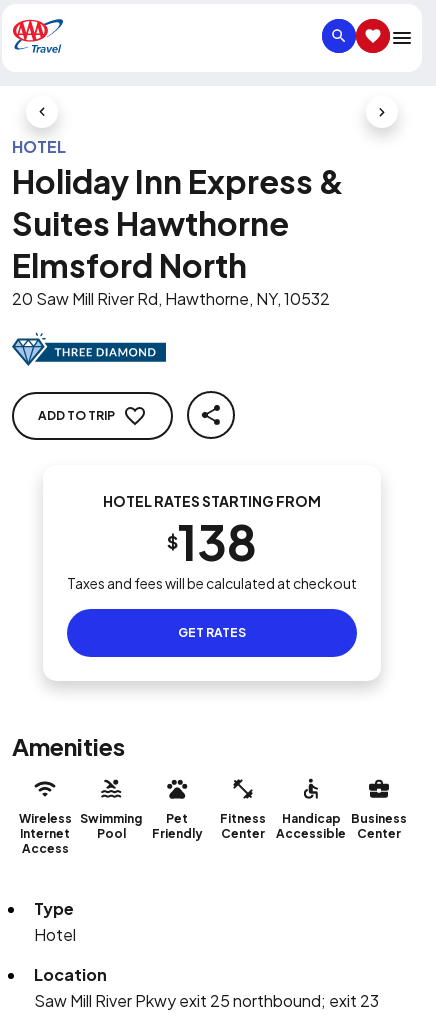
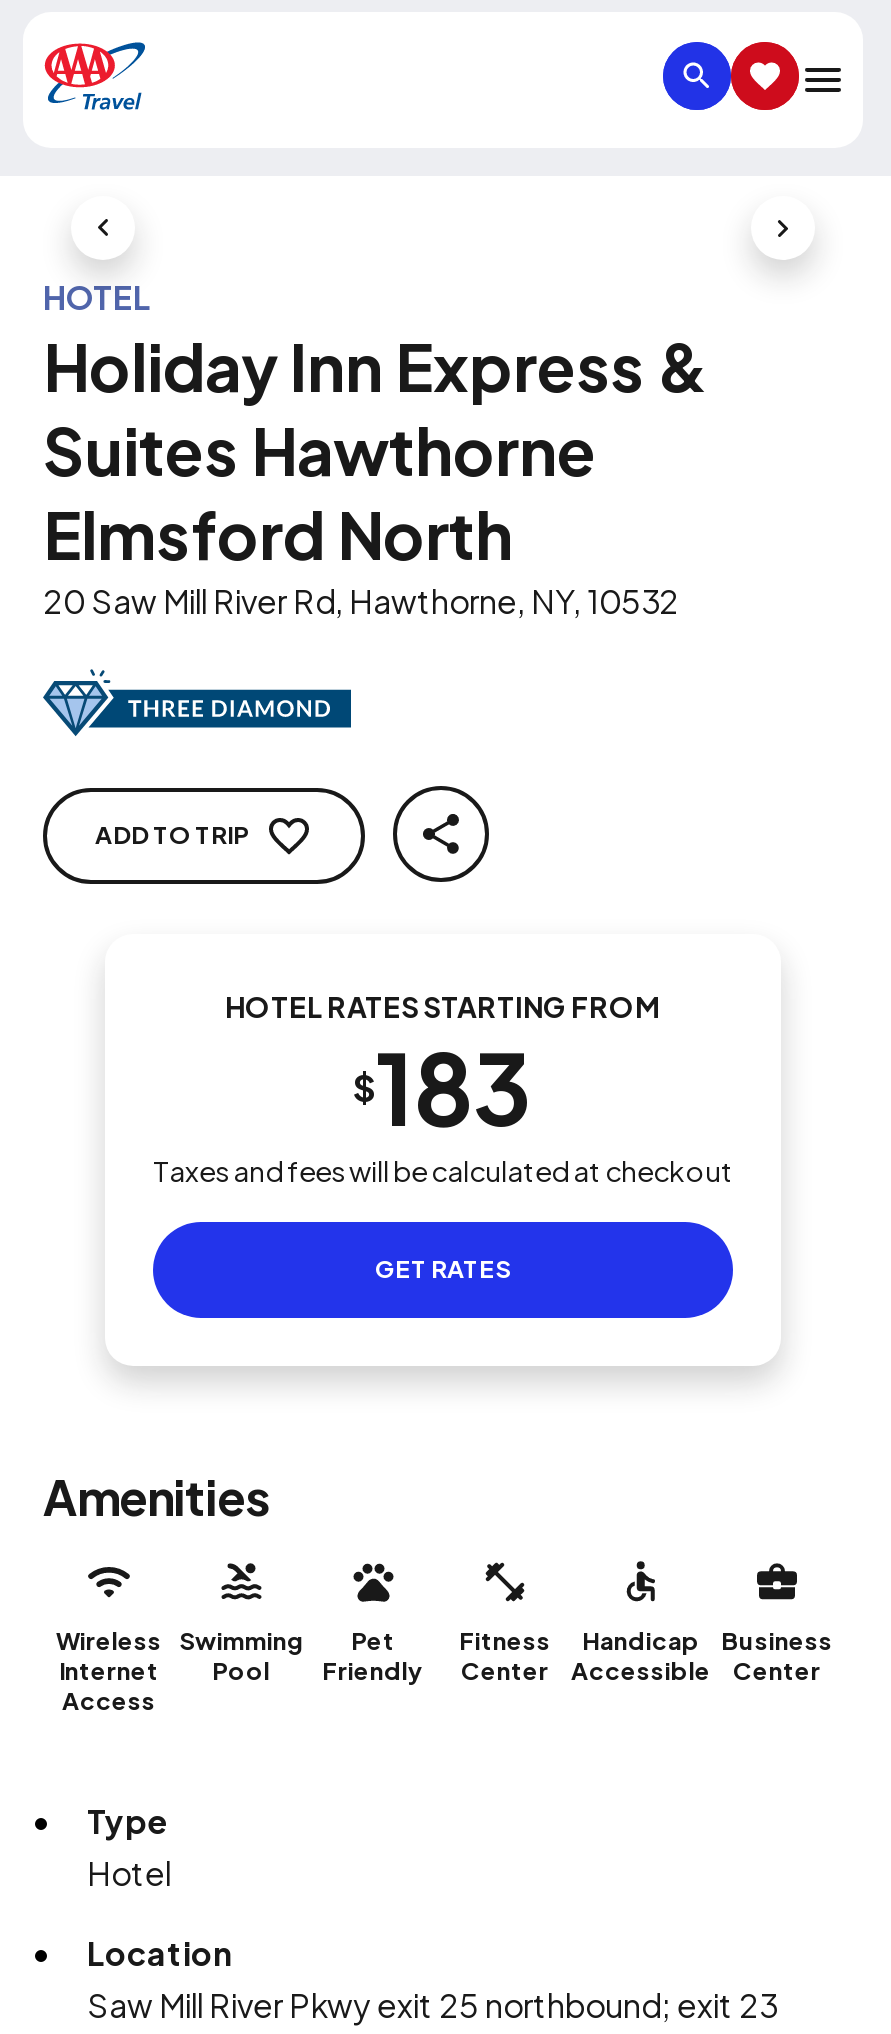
[167,511,257,572] $138 -> [353,1026,533,1148] $183

